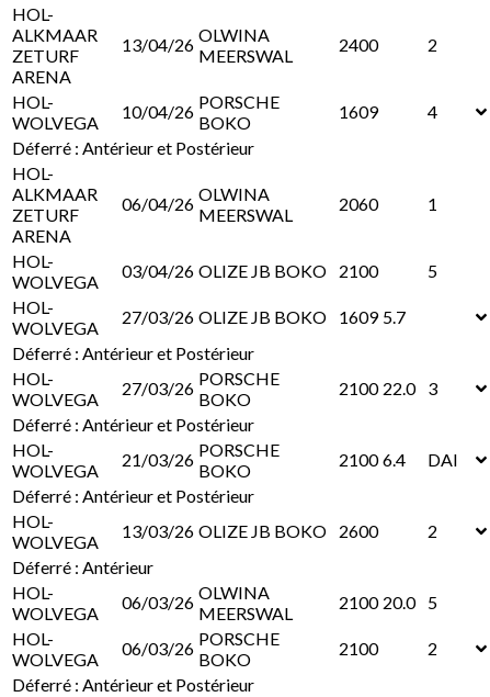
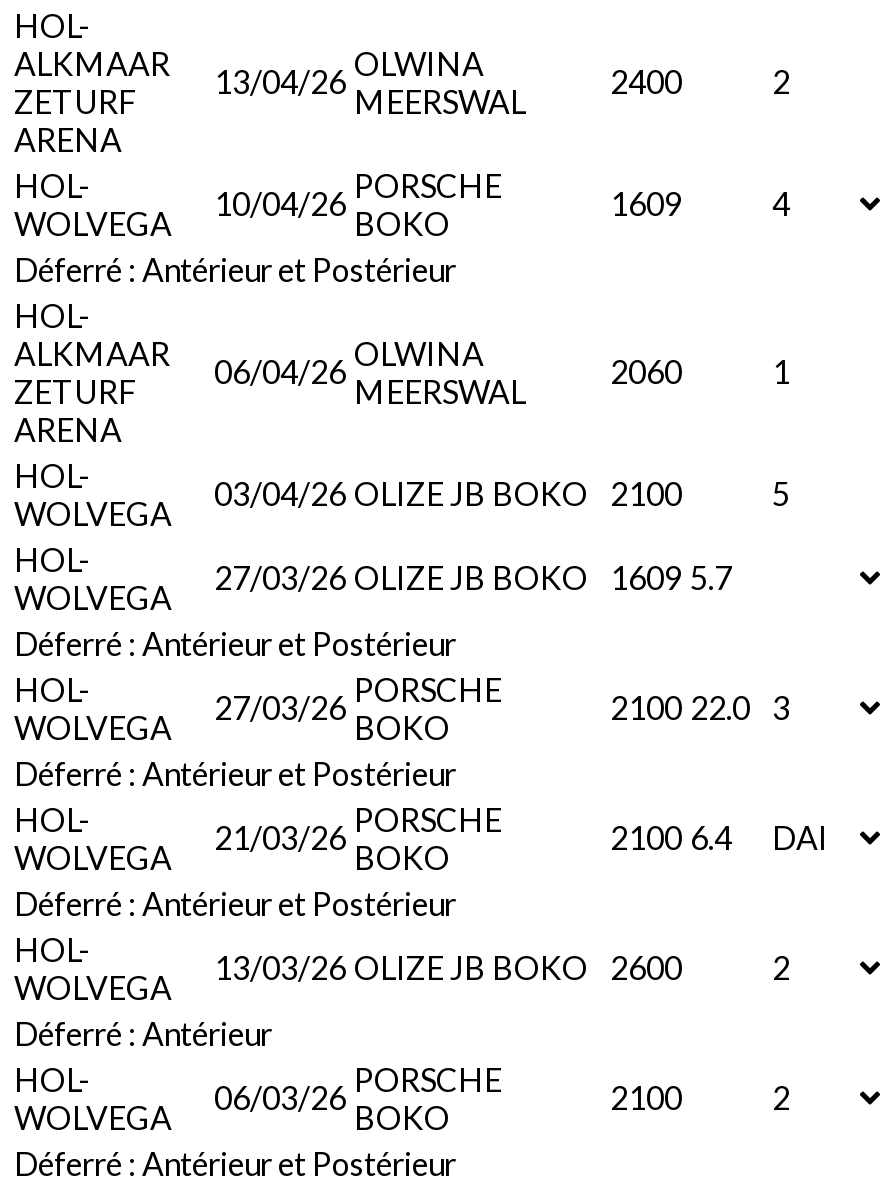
[122,582,293,623] 06/03/26 OLWINA | MEERSWAL -> none
[12,592,437,669] 2100 20.0 5 | HOL- | WOLVEGA -> none

